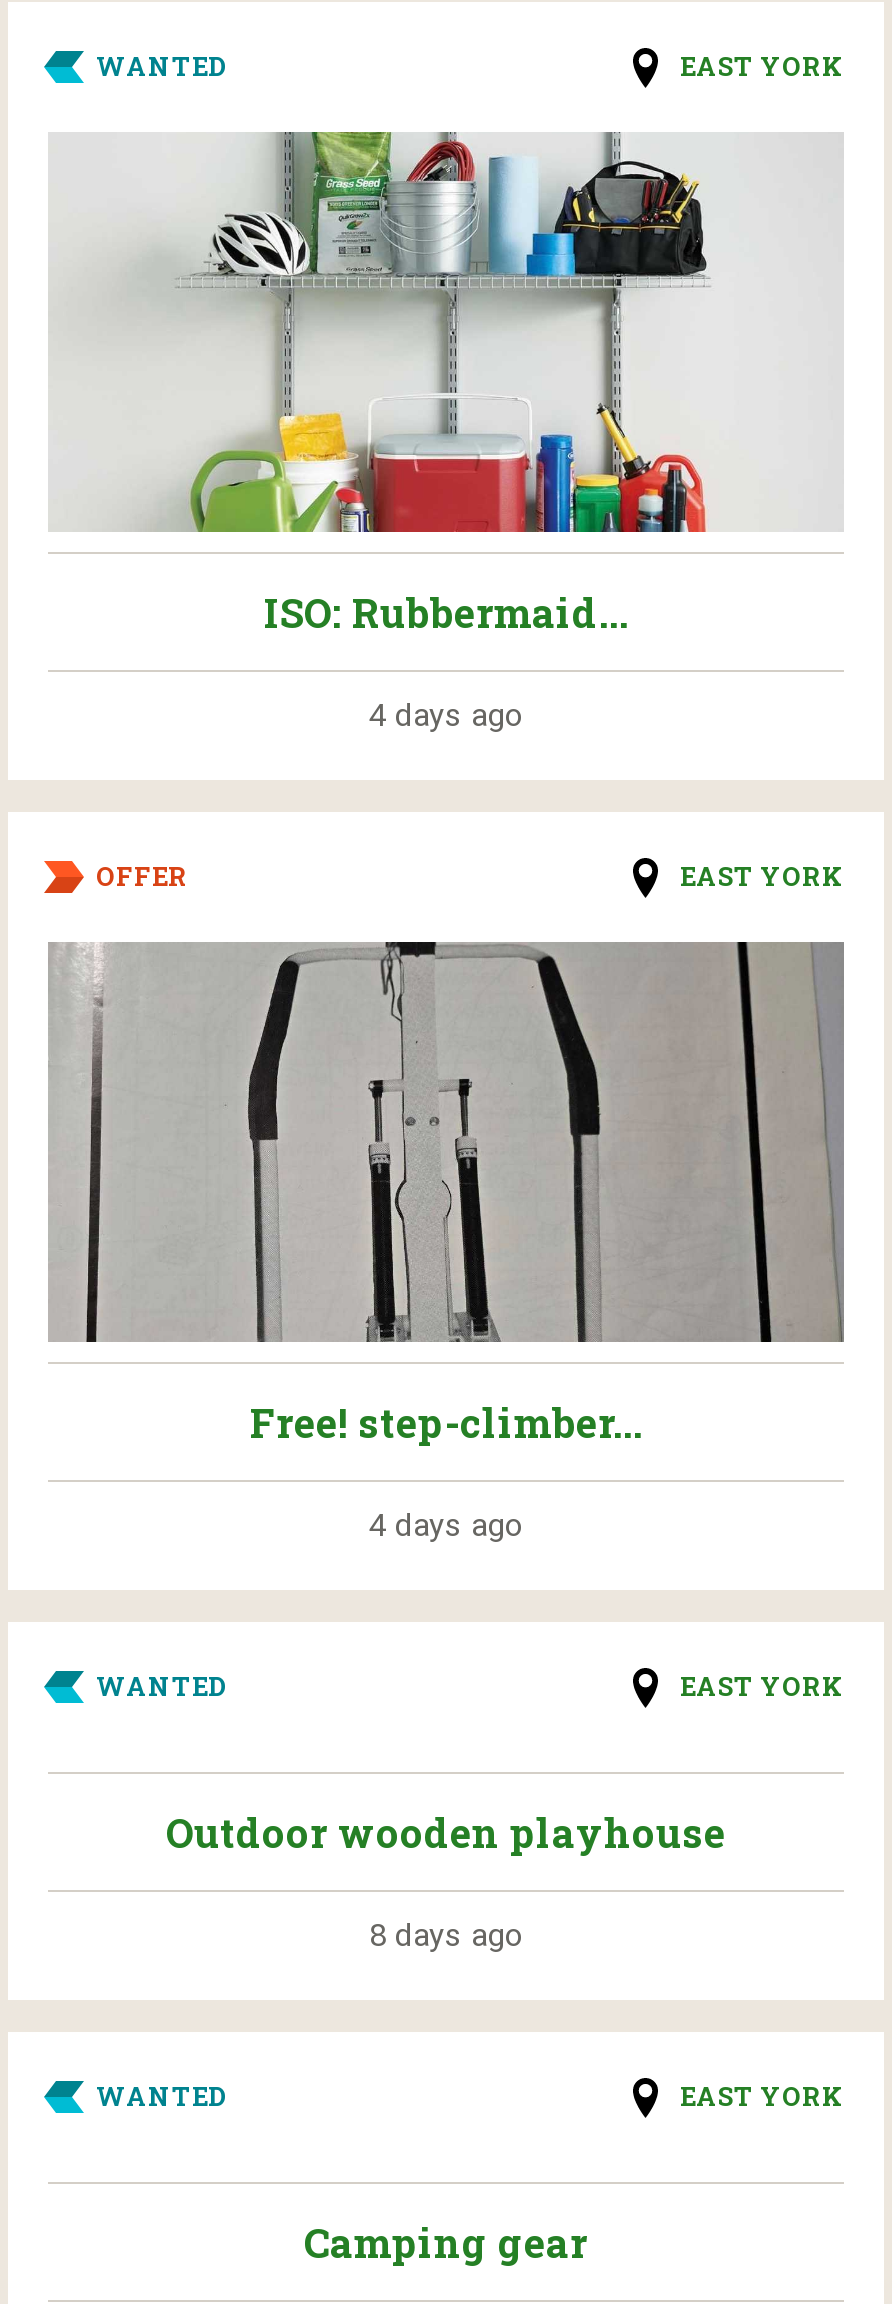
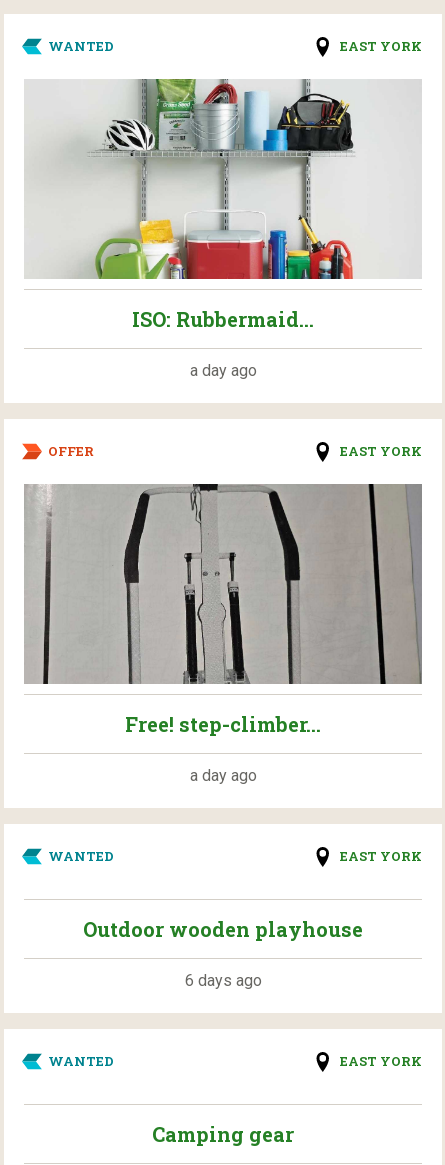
[369,697,523,735] 4 days ago -> [189,361,256,380] a day ago
[369,1507,523,1545] 4 days ago -> [189,766,256,785] a day ago
[369,1917,523,1955] 8 days ago -> [184,971,261,990] 6 days ago

